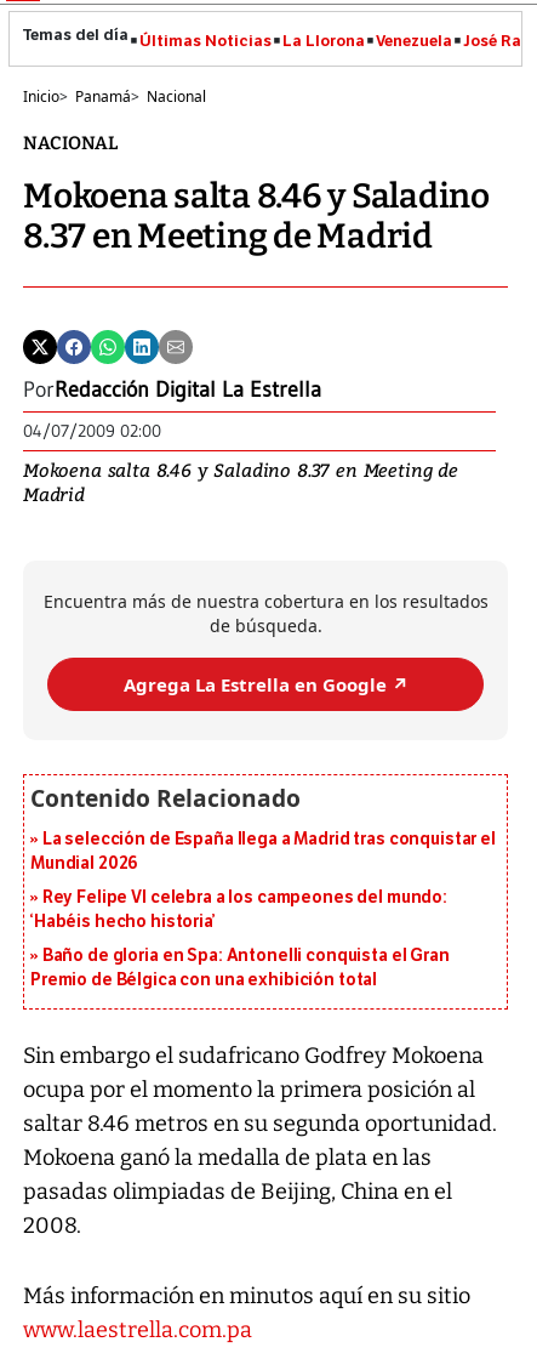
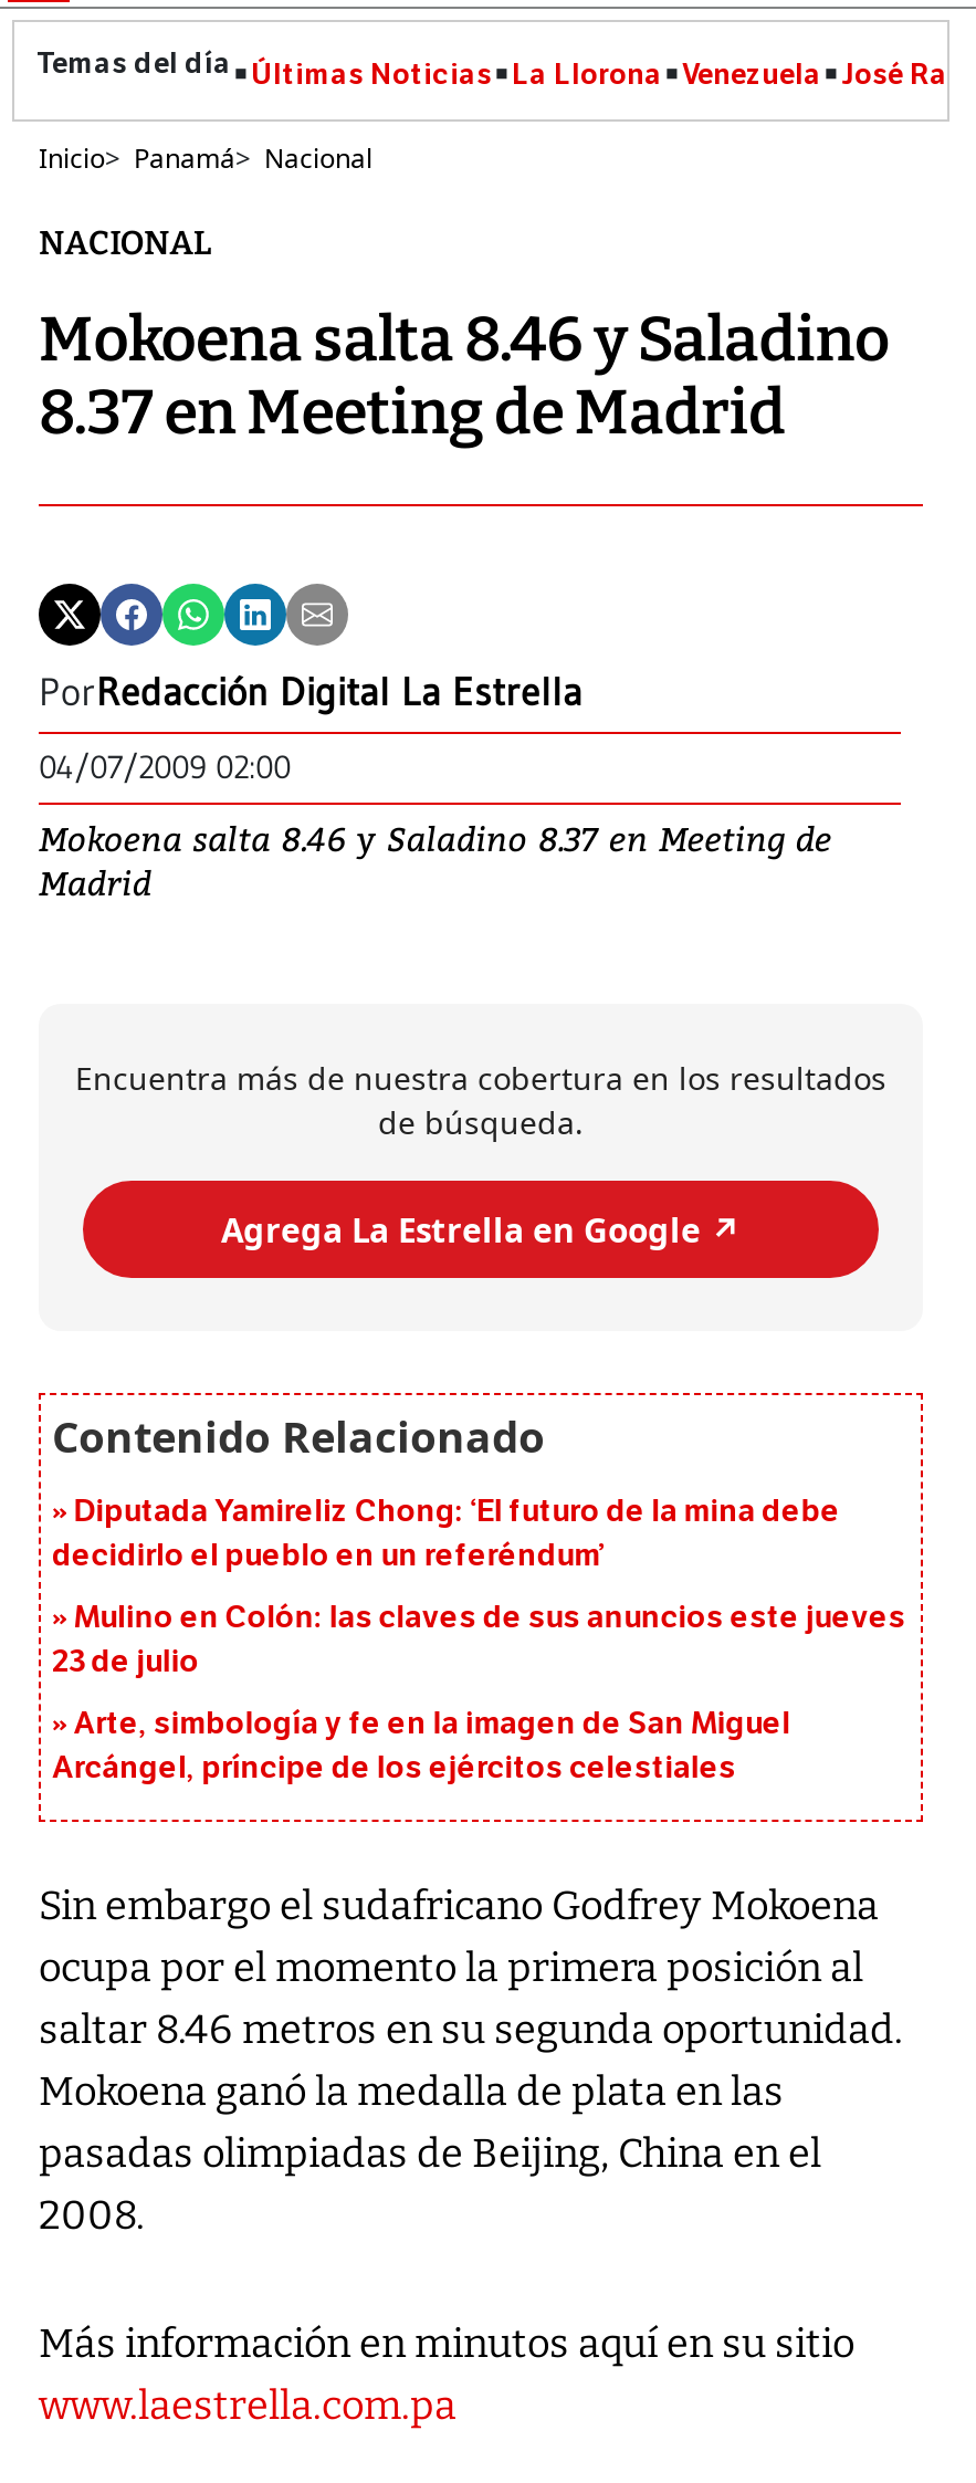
[30,829,496,874] La selección de España llega a Madrid tras conquistar el | Mundial 2026 -> [52,1494,840,1575] Diputada Yamireliz Chong: ‘El futuro de la mina debe | decidirlo el pueblo en un referéndum’
[30,888,447,932] Rey Felipe VI celebra a los campeones del mundo: | ‘Habéis hecho historia’ -> [52,1600,905,1681] Mulino en Colón: las claves de sus anuncios este jueves | 23 de julio
[30,946,449,991] Baño de gloria en Spa: Antonelli conquista el Gran | Premio de Bélgica con una exhibición total -> [52,1706,790,1788] Arte, simbología y fe en la imagen de San Miguel | Arcángel, príncipe de los ejércitos celestiales

